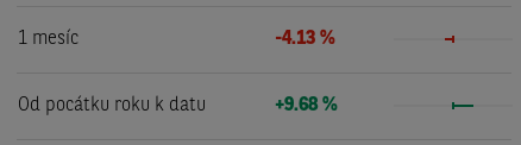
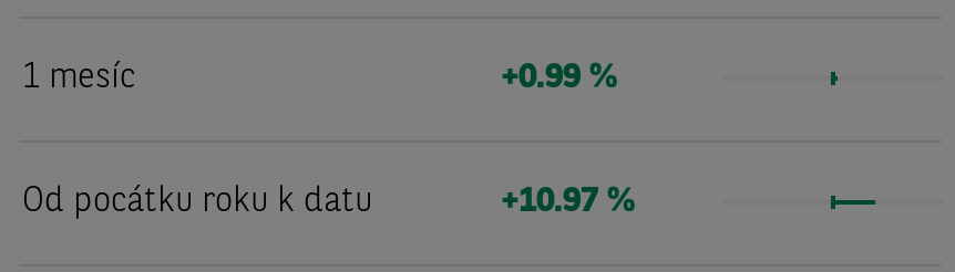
[275,30,335,49] -4.13 % -> [501,61,618,96] +0.99 %
[275,96,338,115] +9.68 % -> [501,185,636,220] +10.97 %

